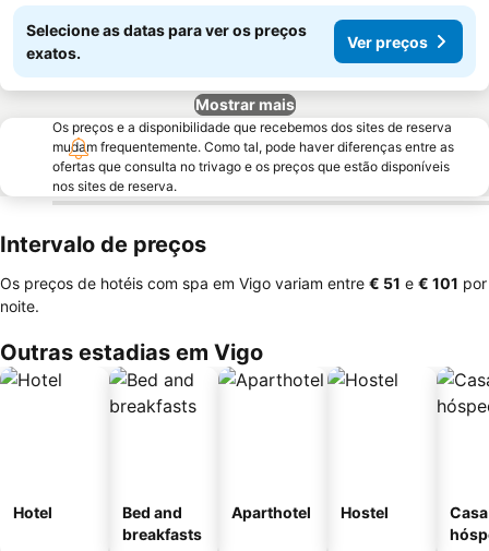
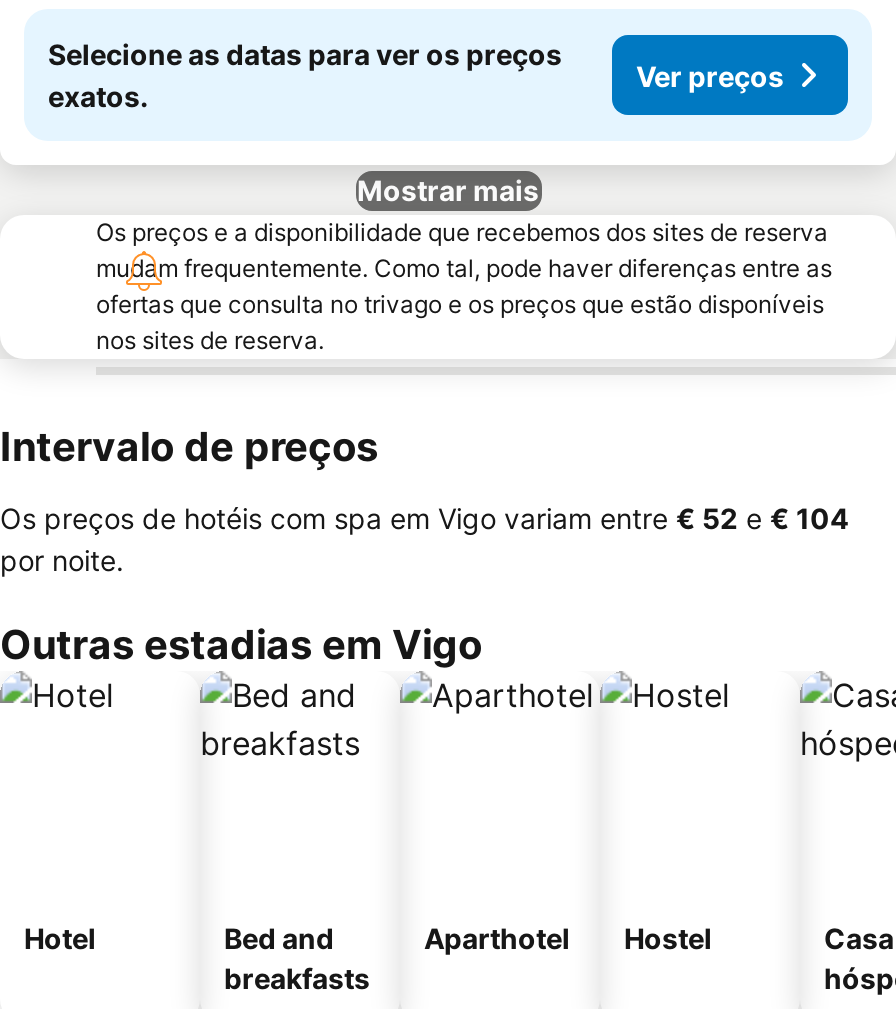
[0,274,487,315] Os preços de hotéis com spa em Vigo variam entre € 51 e € 101 por | noite. -> [0,501,848,577] Os preços de hotéis com spa em Vigo variam entre € 52 e € 104 | por noite.

